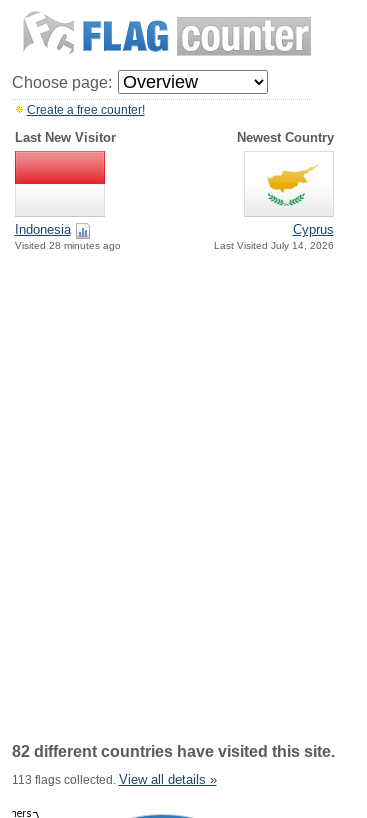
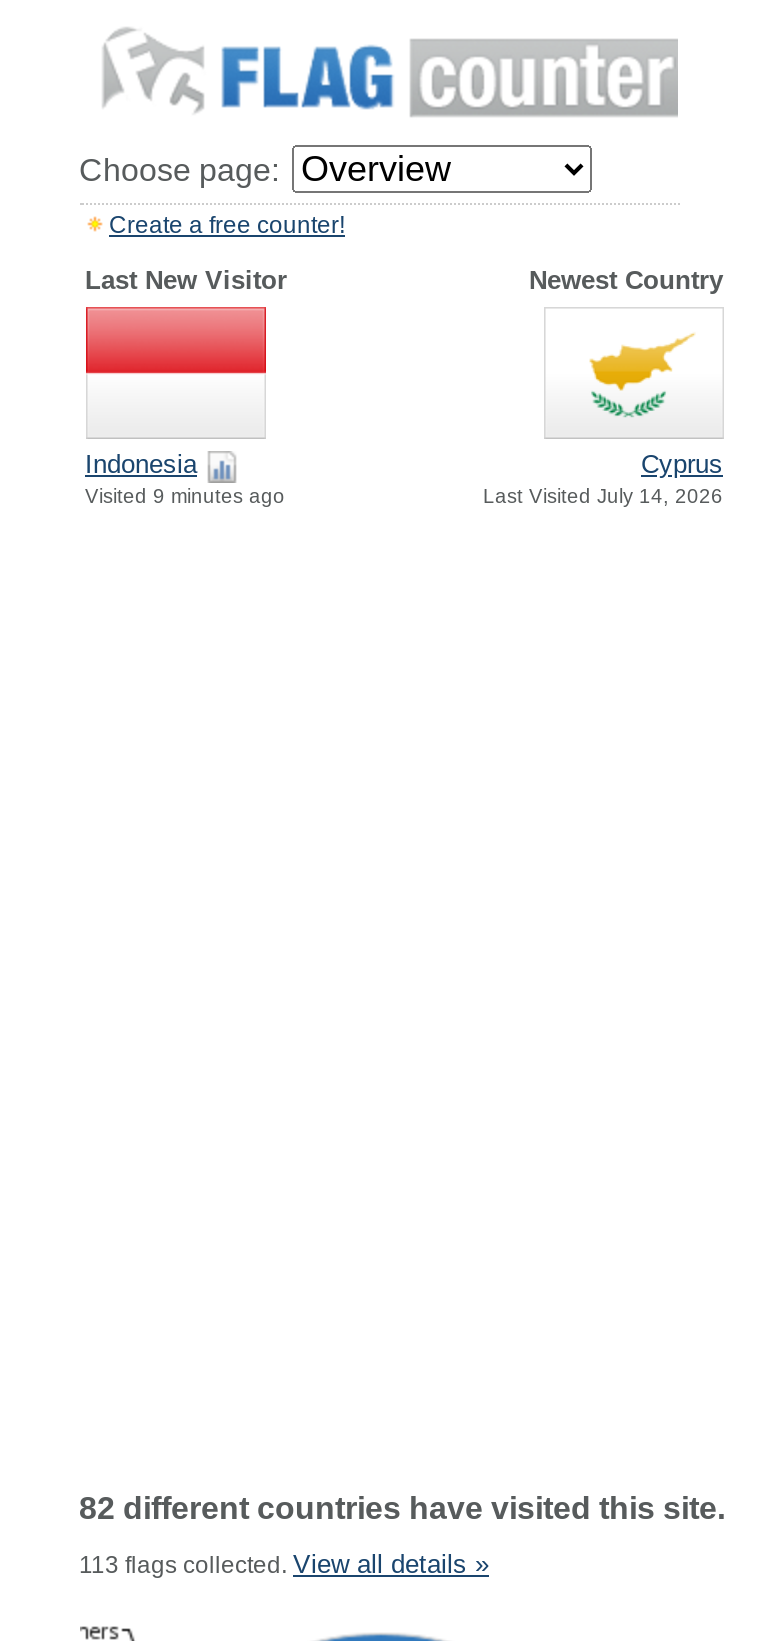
[14,240,120,251] Visited 28 minutes ago -> [85,486,285,508] Visited 9 minutes ago

